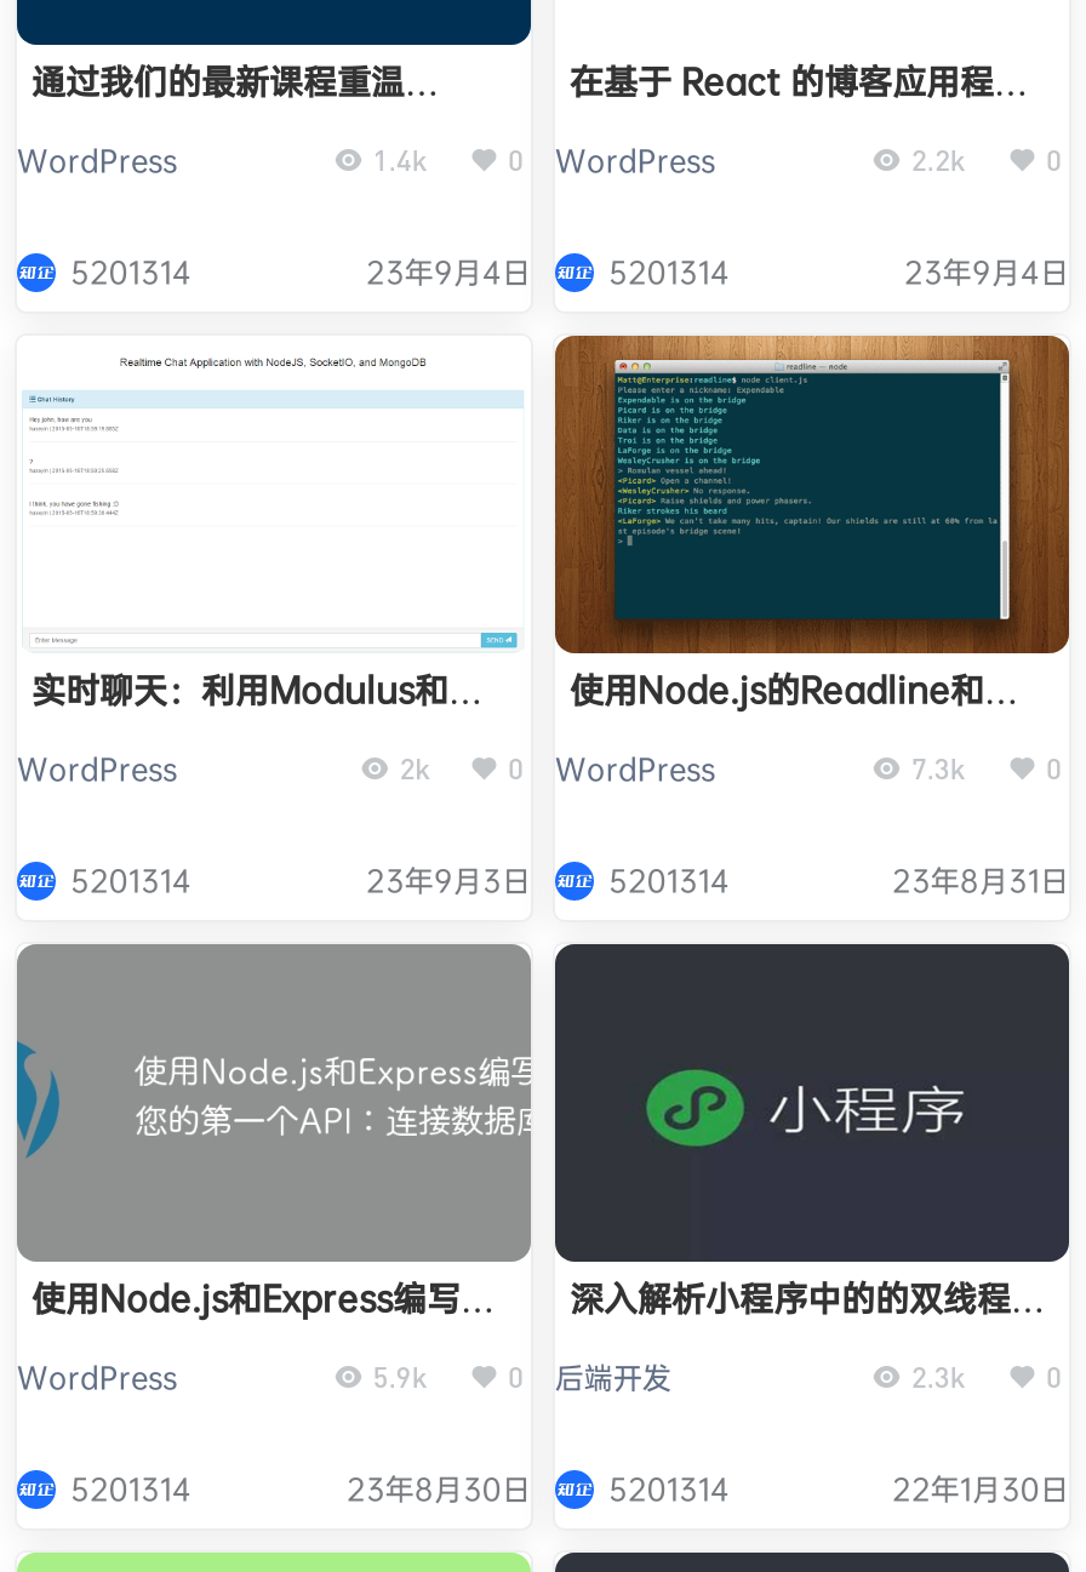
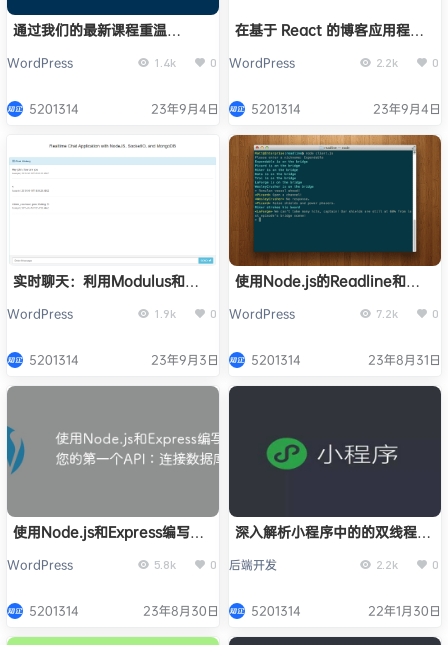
[399,750,430,785] 2k -> [154,306,176,320] 1.9k
[911,750,965,785] 7.3k -> [376,306,398,320] 7.2k
[373,1358,427,1393] 5.9k -> [154,557,176,571] 5.8k
[911,1358,965,1393] 2.3k -> [376,557,398,571] 2.2k

